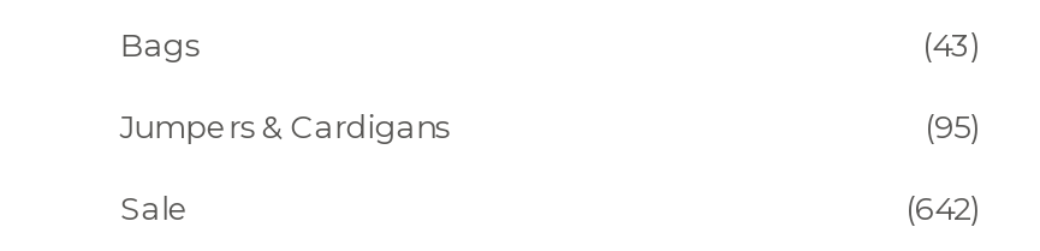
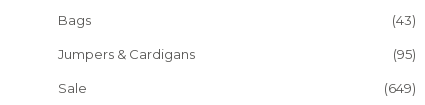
[905,188,980,227] (642) -> [384,80,416,96] (649)

